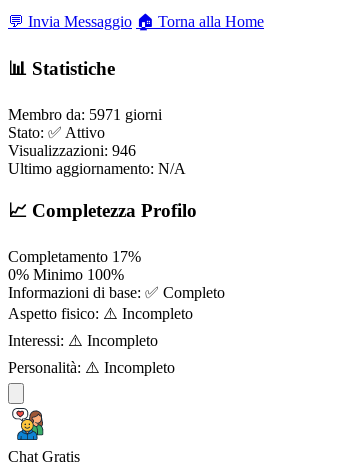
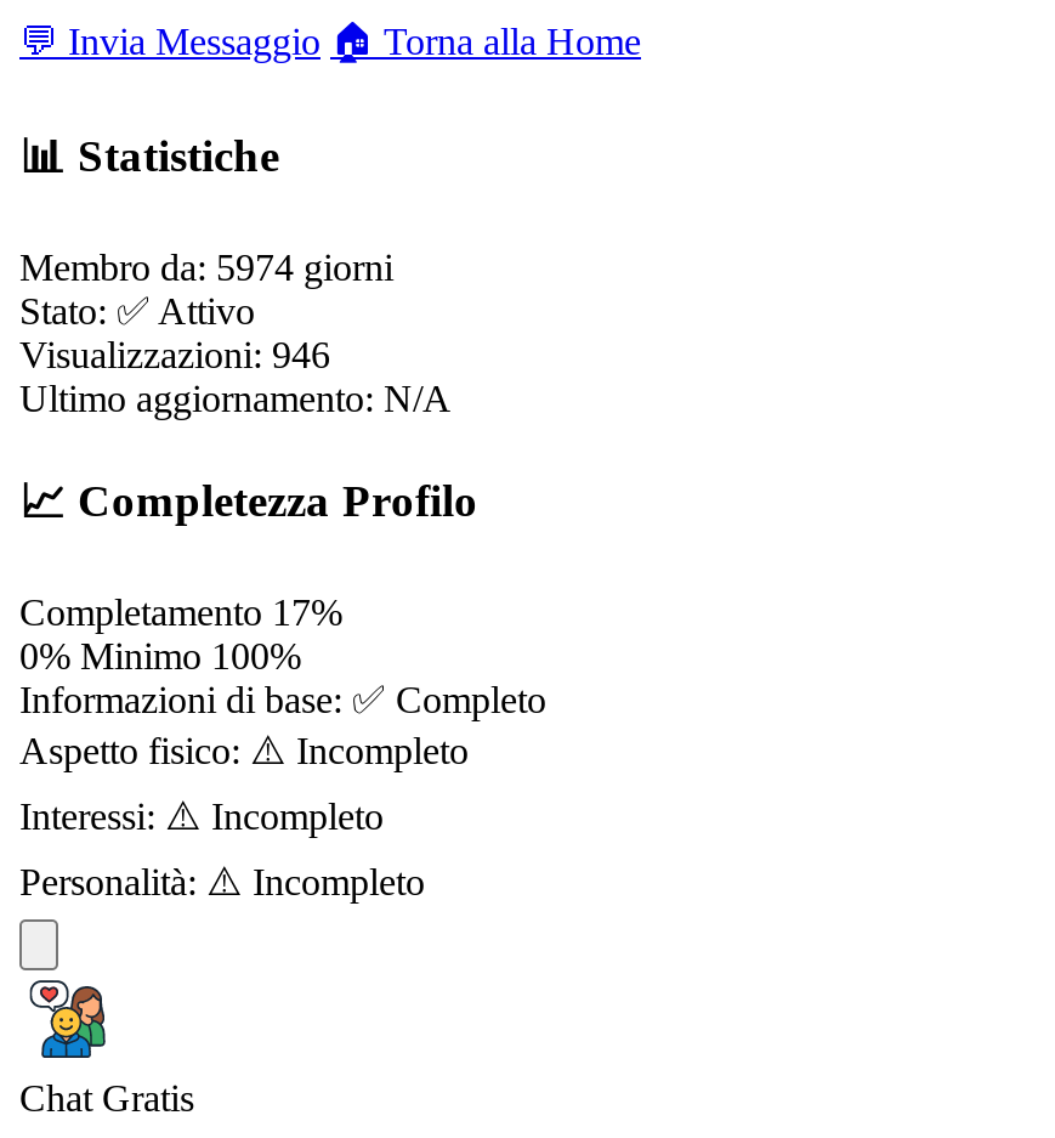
[8,106,162,123] Membro da: 5971 giorni -> [19,247,393,288] Membro da: 5974 giorni

